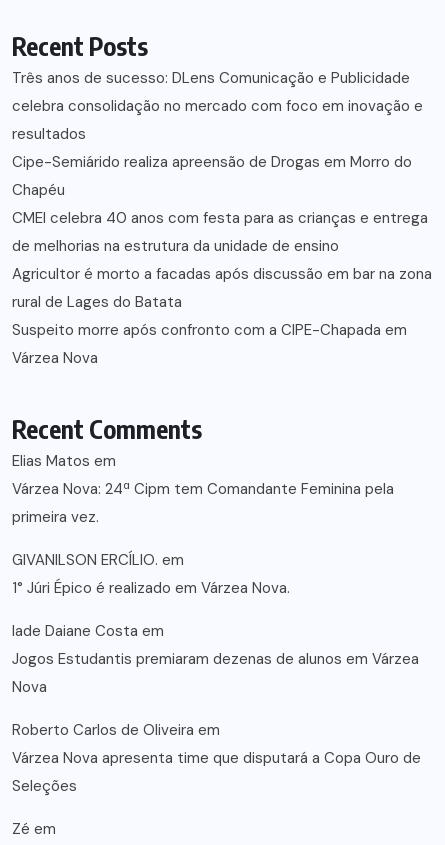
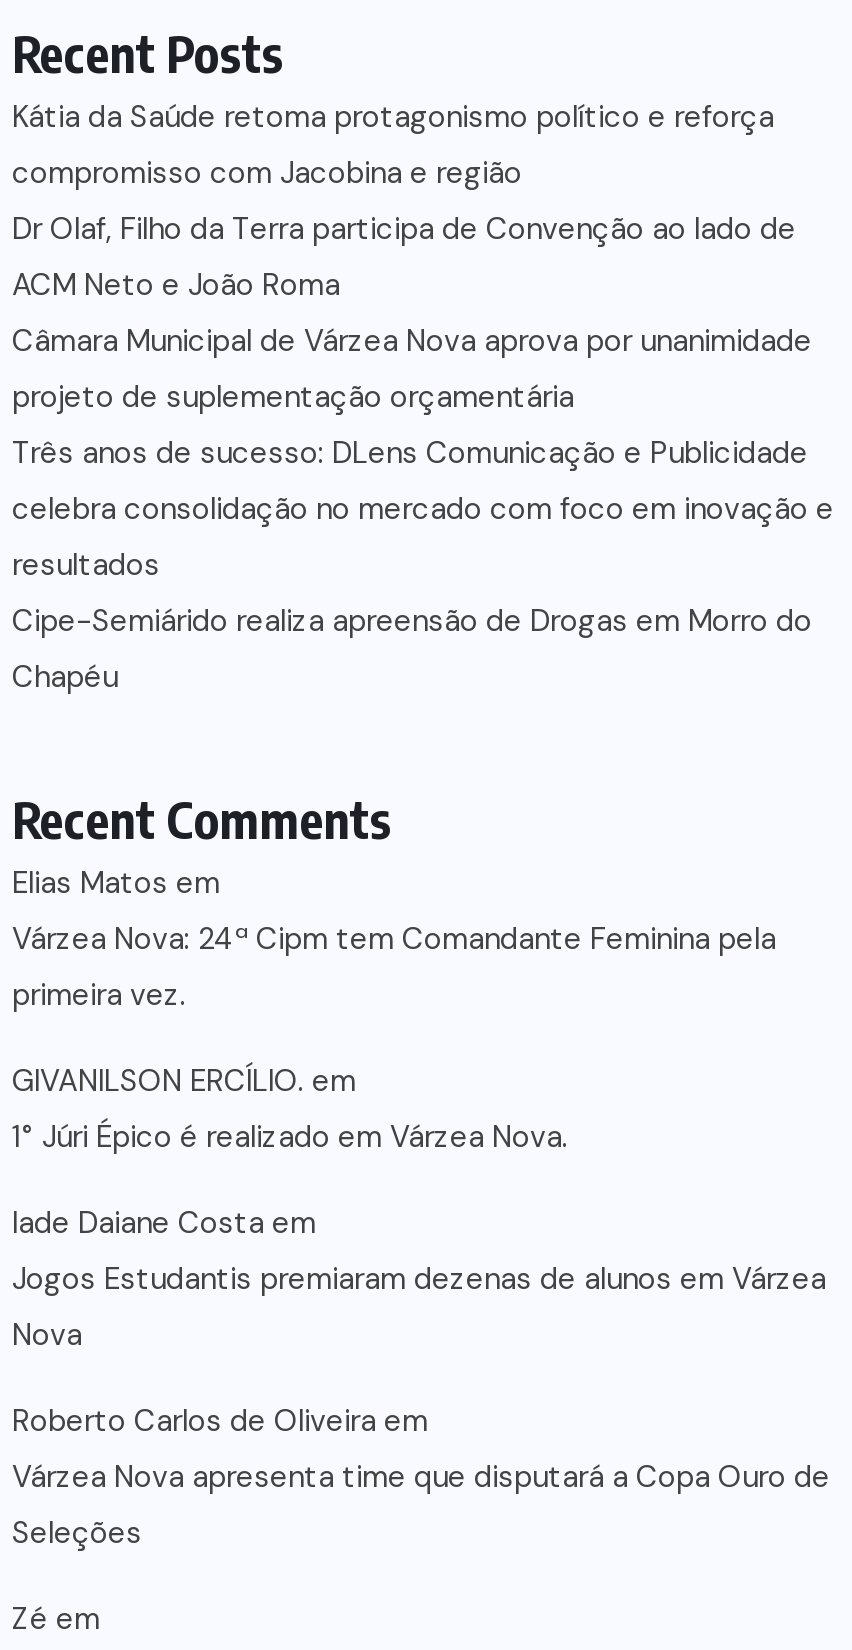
none -> [12,96,812,416] Kátia da Saúde retoma protagonismo político e reforça | compromisso com Jacobina e região | Dr Olaf, Filho da Terra participa de Convenção ao lado de | ACM Neto e João Roma | Câmara Municipal de Várzea Nova aprova por unanimidade | projeto de suplementação orçamentária
moved [12,68,423,200] -> [12,432,834,696]: Três anos de sucesso: DLens Comunicação e Publicidade | celebra consolidação no mercado com foco em inovação e | resultados | Cipe-Semiárido realiza apreensão de Drogas em Morro do | Chapéu
[12,208,432,368] CMEI celebra 40 anos com festa para as crianças e entrega | de melhorias na estrutura da unidade de ensino | Agricultor é morto a facadas após discussão em bar na zona | rural de Lages do Batata | Suspeito morre após confronto com a CIPE-Chapada em | Várzea Nova -> none

